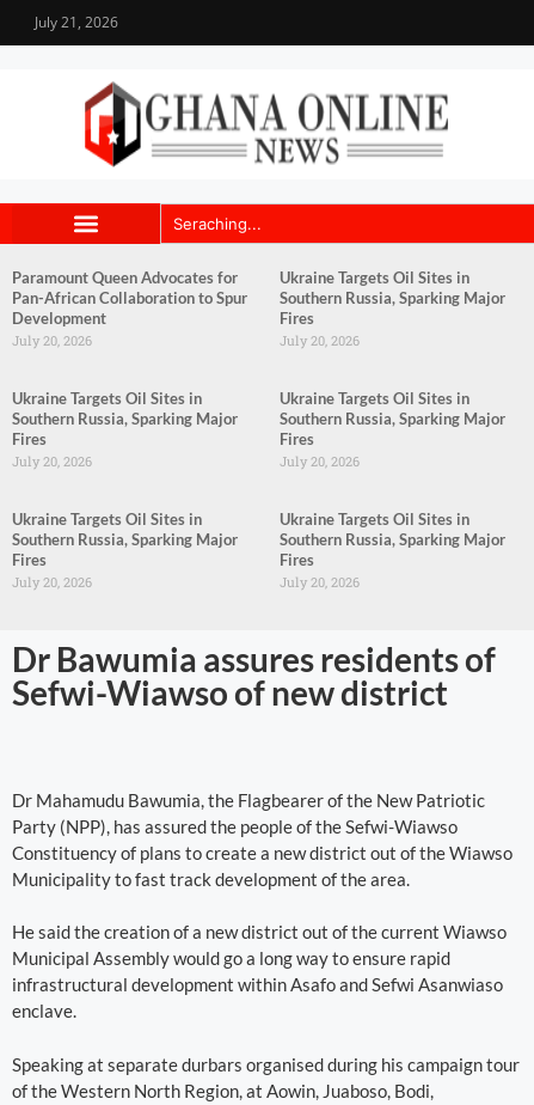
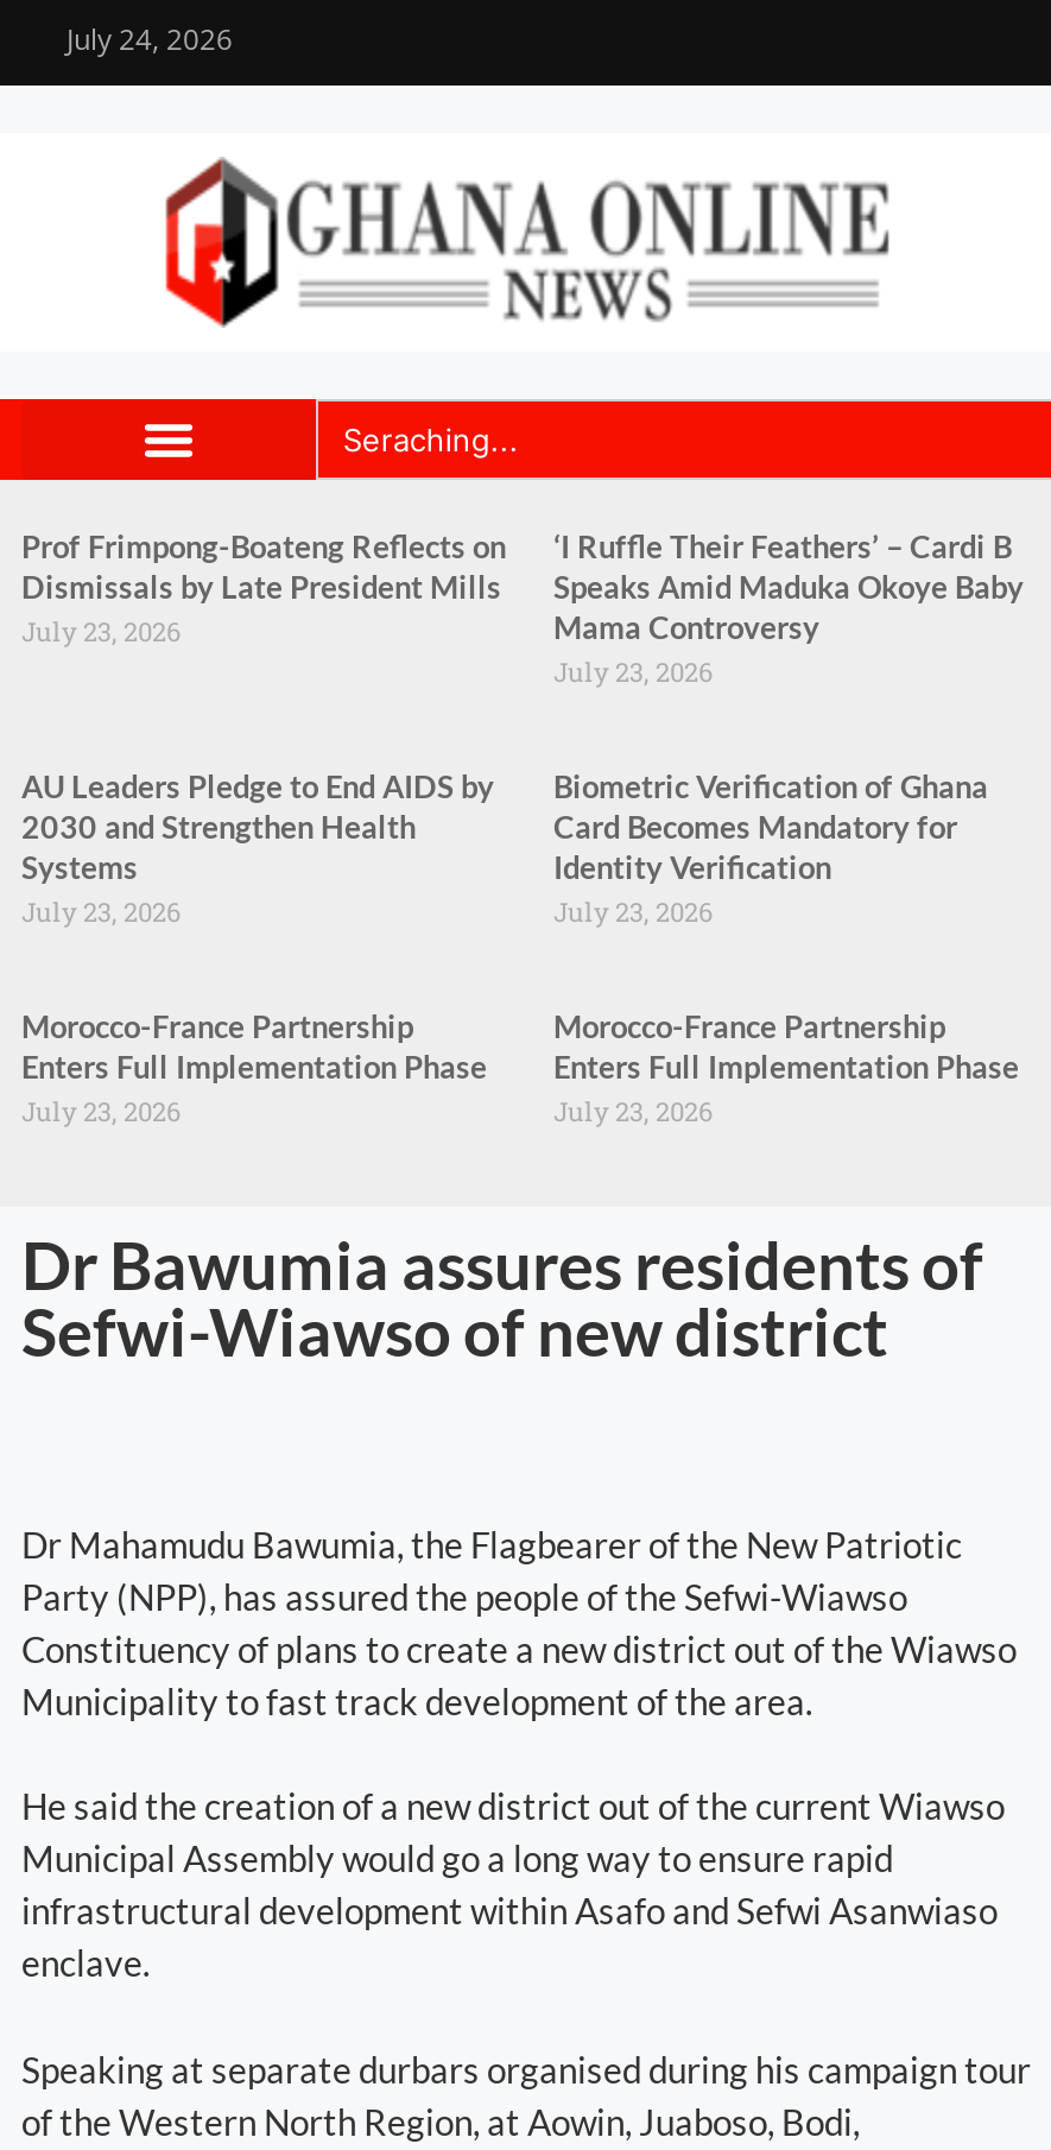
[35,12,118,32] July 21, 2026 -> [67,19,233,59] July 24, 2026
[12,268,247,349] Paramount Queen Advocates for | Pan-African Collaboration to Spur | Development | July 20, 2026 -> [21,527,506,649] Prof Frimpong-Boateng Reflects on | Dismissals by Late President Mills | July 23, 2026
[280,268,505,349] Ukraine Targets Oil Sites in | Southern Russia, Sparking Major | Fires | July 20, 2026 -> [553,527,1024,689] ‘I Ruffle Their Feathers’ – Cardi B | Speaks Amid Maduka Okoye Baby | Mama Controversy | July 23, 2026
[12,389,238,470] Ukraine Targets Oil Sites in | Southern Russia, Sparking Major | Fires | July 20, 2026 -> [21,767,494,929] AU Leaders Pledge to End AIDS by | 2030 and Strengthen Health | Systems | July 23, 2026
[280,389,505,470] Ukraine Targets Oil Sites in | Southern Russia, Sparking Major | Fires | July 20, 2026 -> [553,767,988,929] Biometric Verification of Ghana | Card Becomes Mandatory for | Identity Verification | July 23, 2026
[12,509,238,591] Ukraine Targets Oil Sites in | Southern Russia, Sparking Major | Fires | July 20, 2026 -> [21,1007,487,1128] Morocco-France Partnership | Enters Full Implementation Phase | July 23, 2026
[280,509,505,591] Ukraine Targets Oil Sites in | Southern Russia, Sparking Major | Fires | July 20, 2026 -> [553,1007,1019,1128] Morocco-France Partnership | Enters Full Implementation Phase | July 23, 2026

